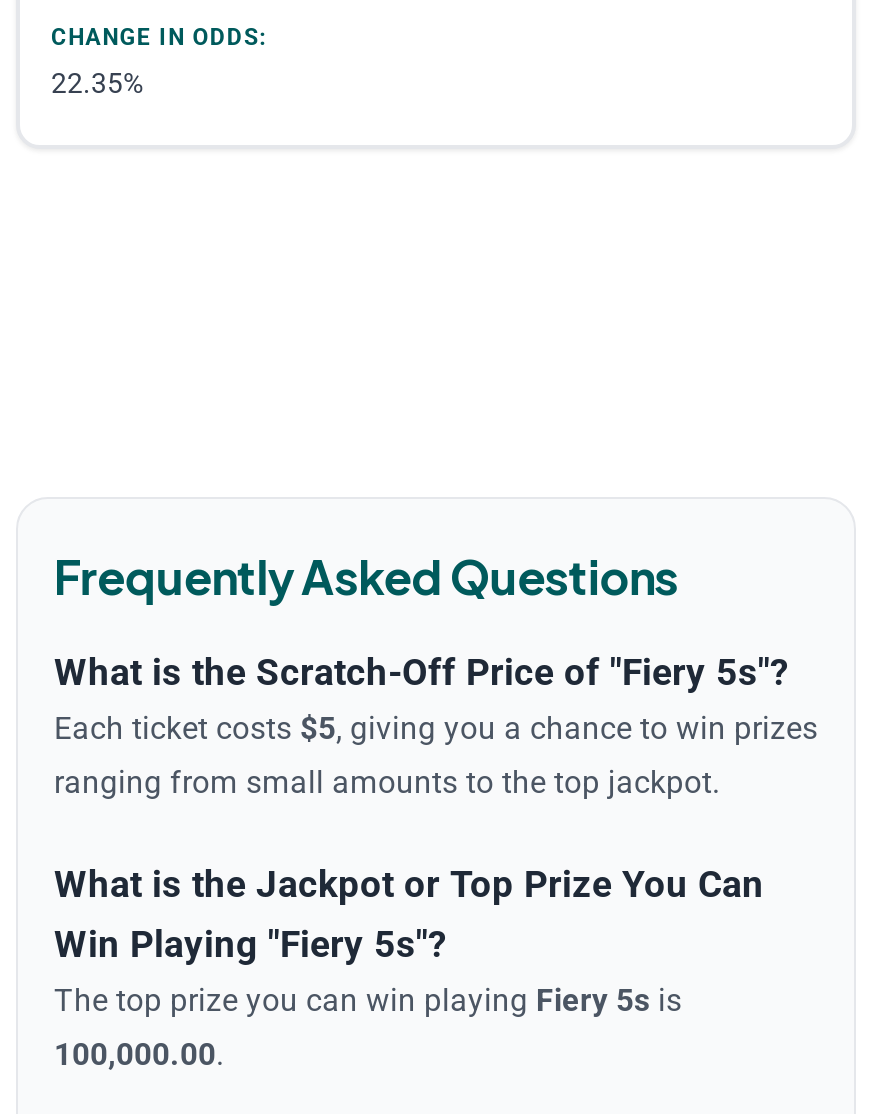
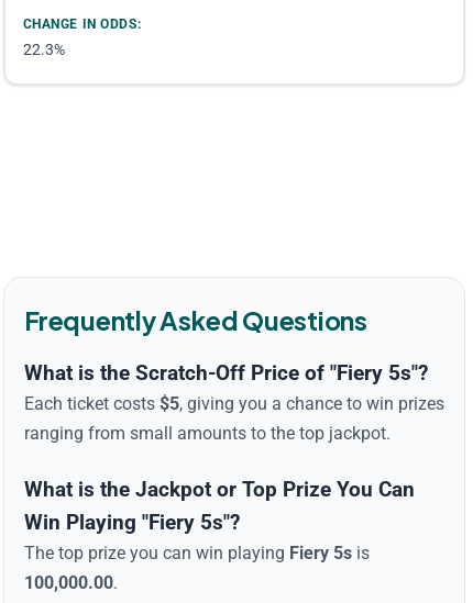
[51,67,143,99] 22.35% -> [23,41,64,58] 22.3%

